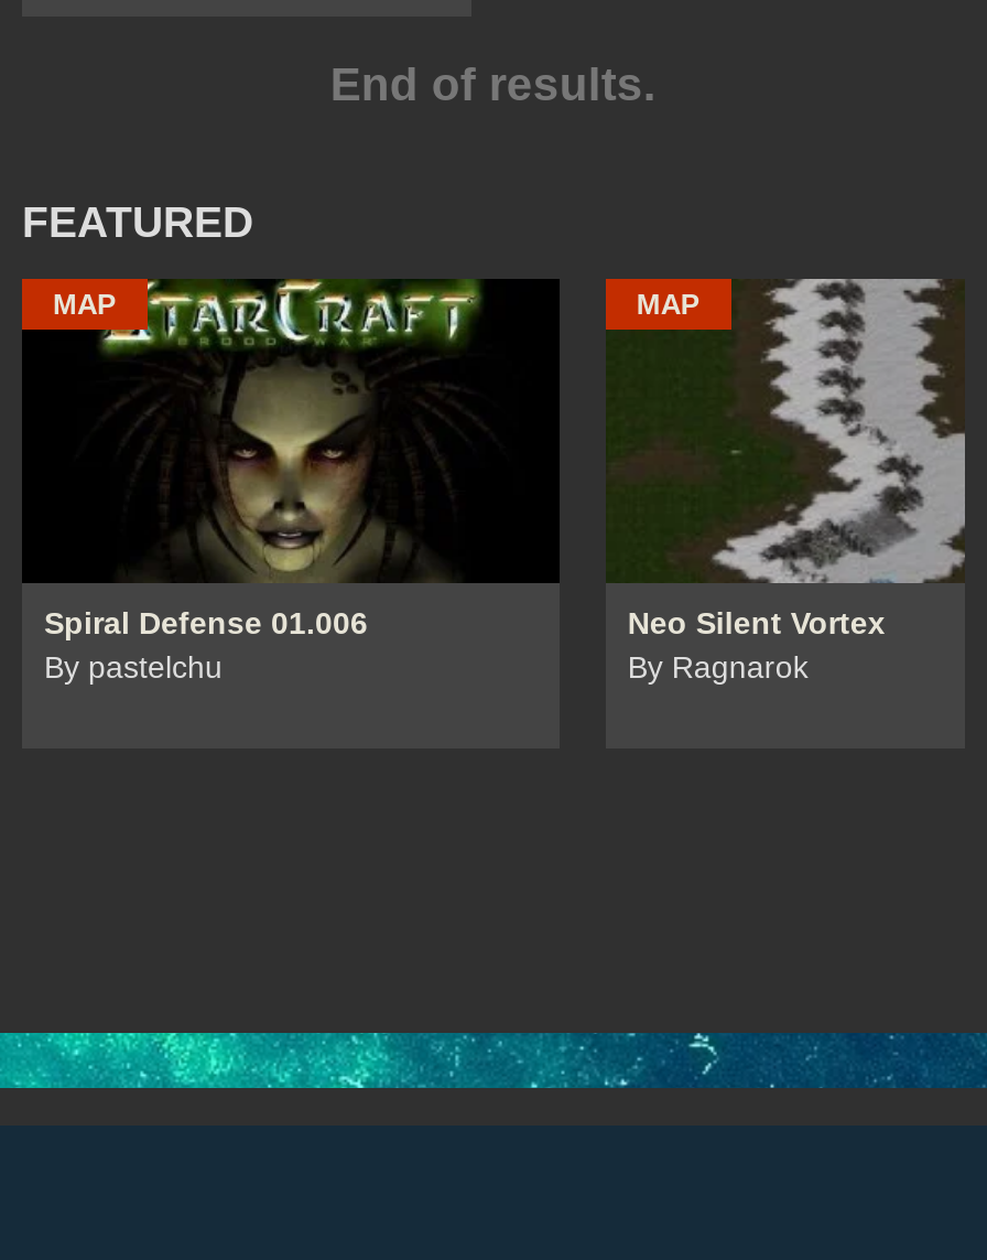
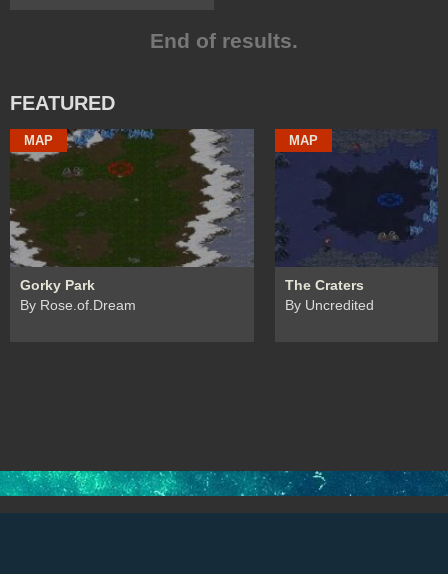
[22,279,560,684] [image] | Spiral Defense 01.006 | By pastelchu -> [9,128,254,313] [image] | Gorky Park | By Rose.of.Dream
[606,277,967,684] [image] | Neo Silent Vortex | By Ragnarok -> [275,129,439,313] [image] | The Craters | By Uncredited

